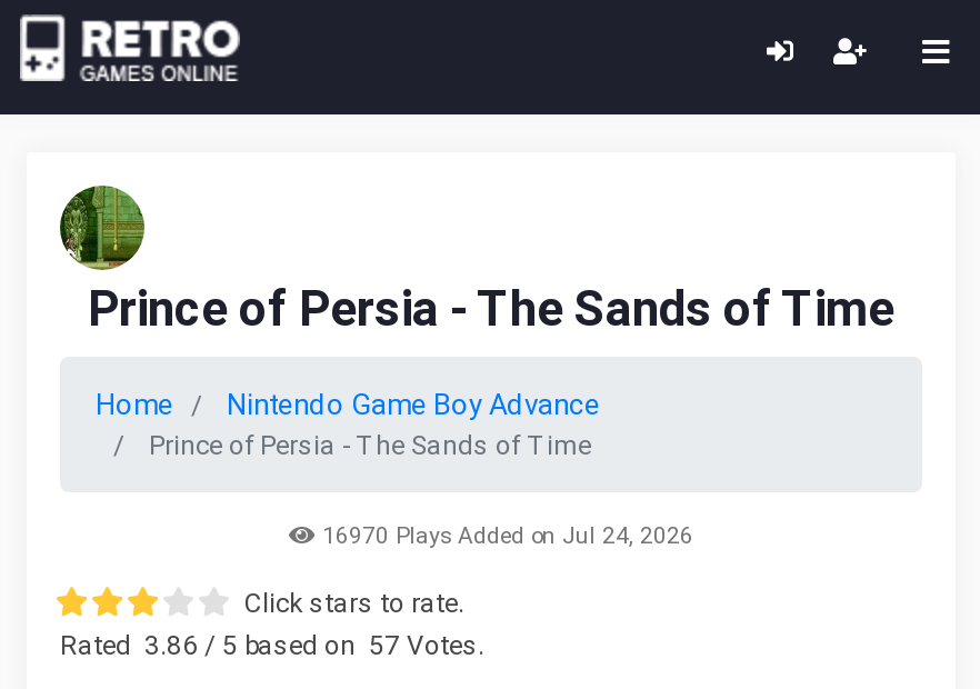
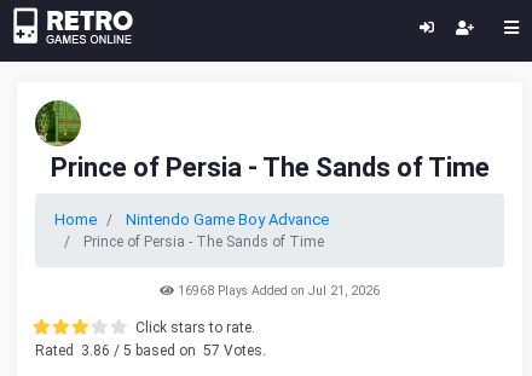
[316,521,693,550] 16970 Plays Added on Jul 24, 2026 -> [174,283,380,299] 16968 Plays Added on Jul 21, 2026

